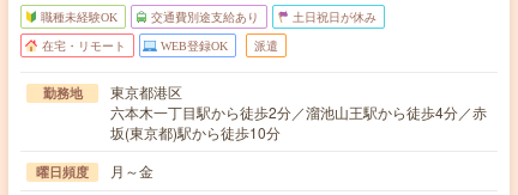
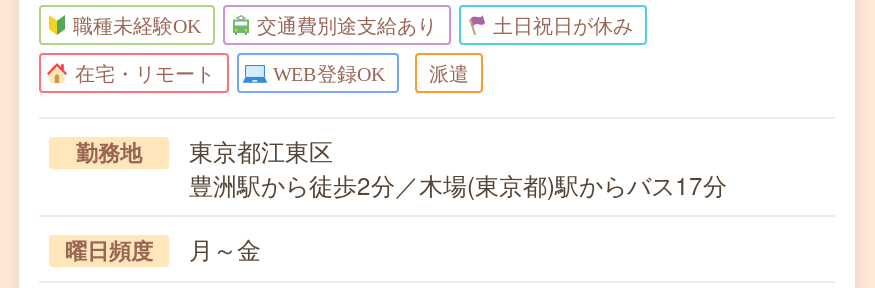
[110,81,487,142] 東京都港区 | 六本木一丁目駅から徒歩2分／溜池山王駅から徒歩4分／赤 | 坂(東京都)駅から徒歩10分 -> [189,133,727,201] 東京都江東区 | 豊洲駅から徒歩2分／木場(東京都)駅からバス17分

